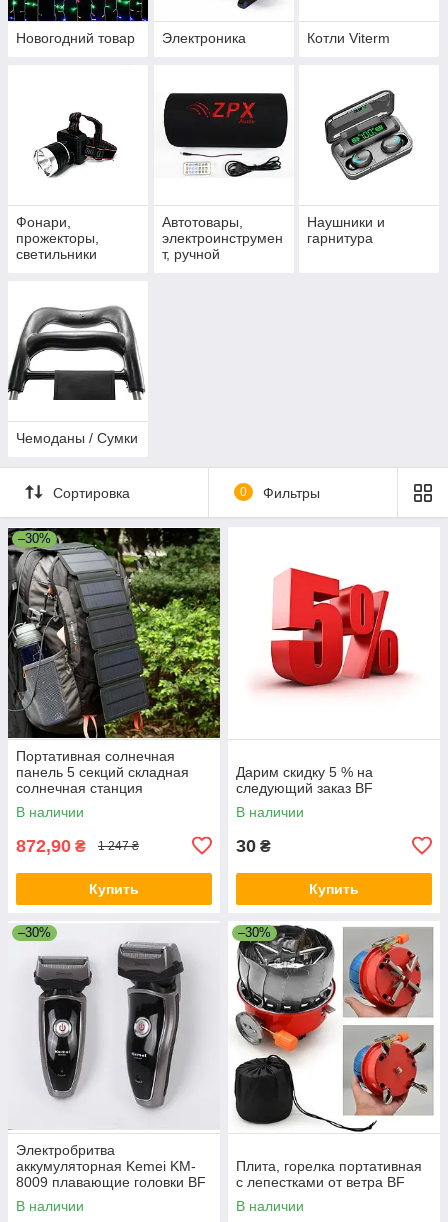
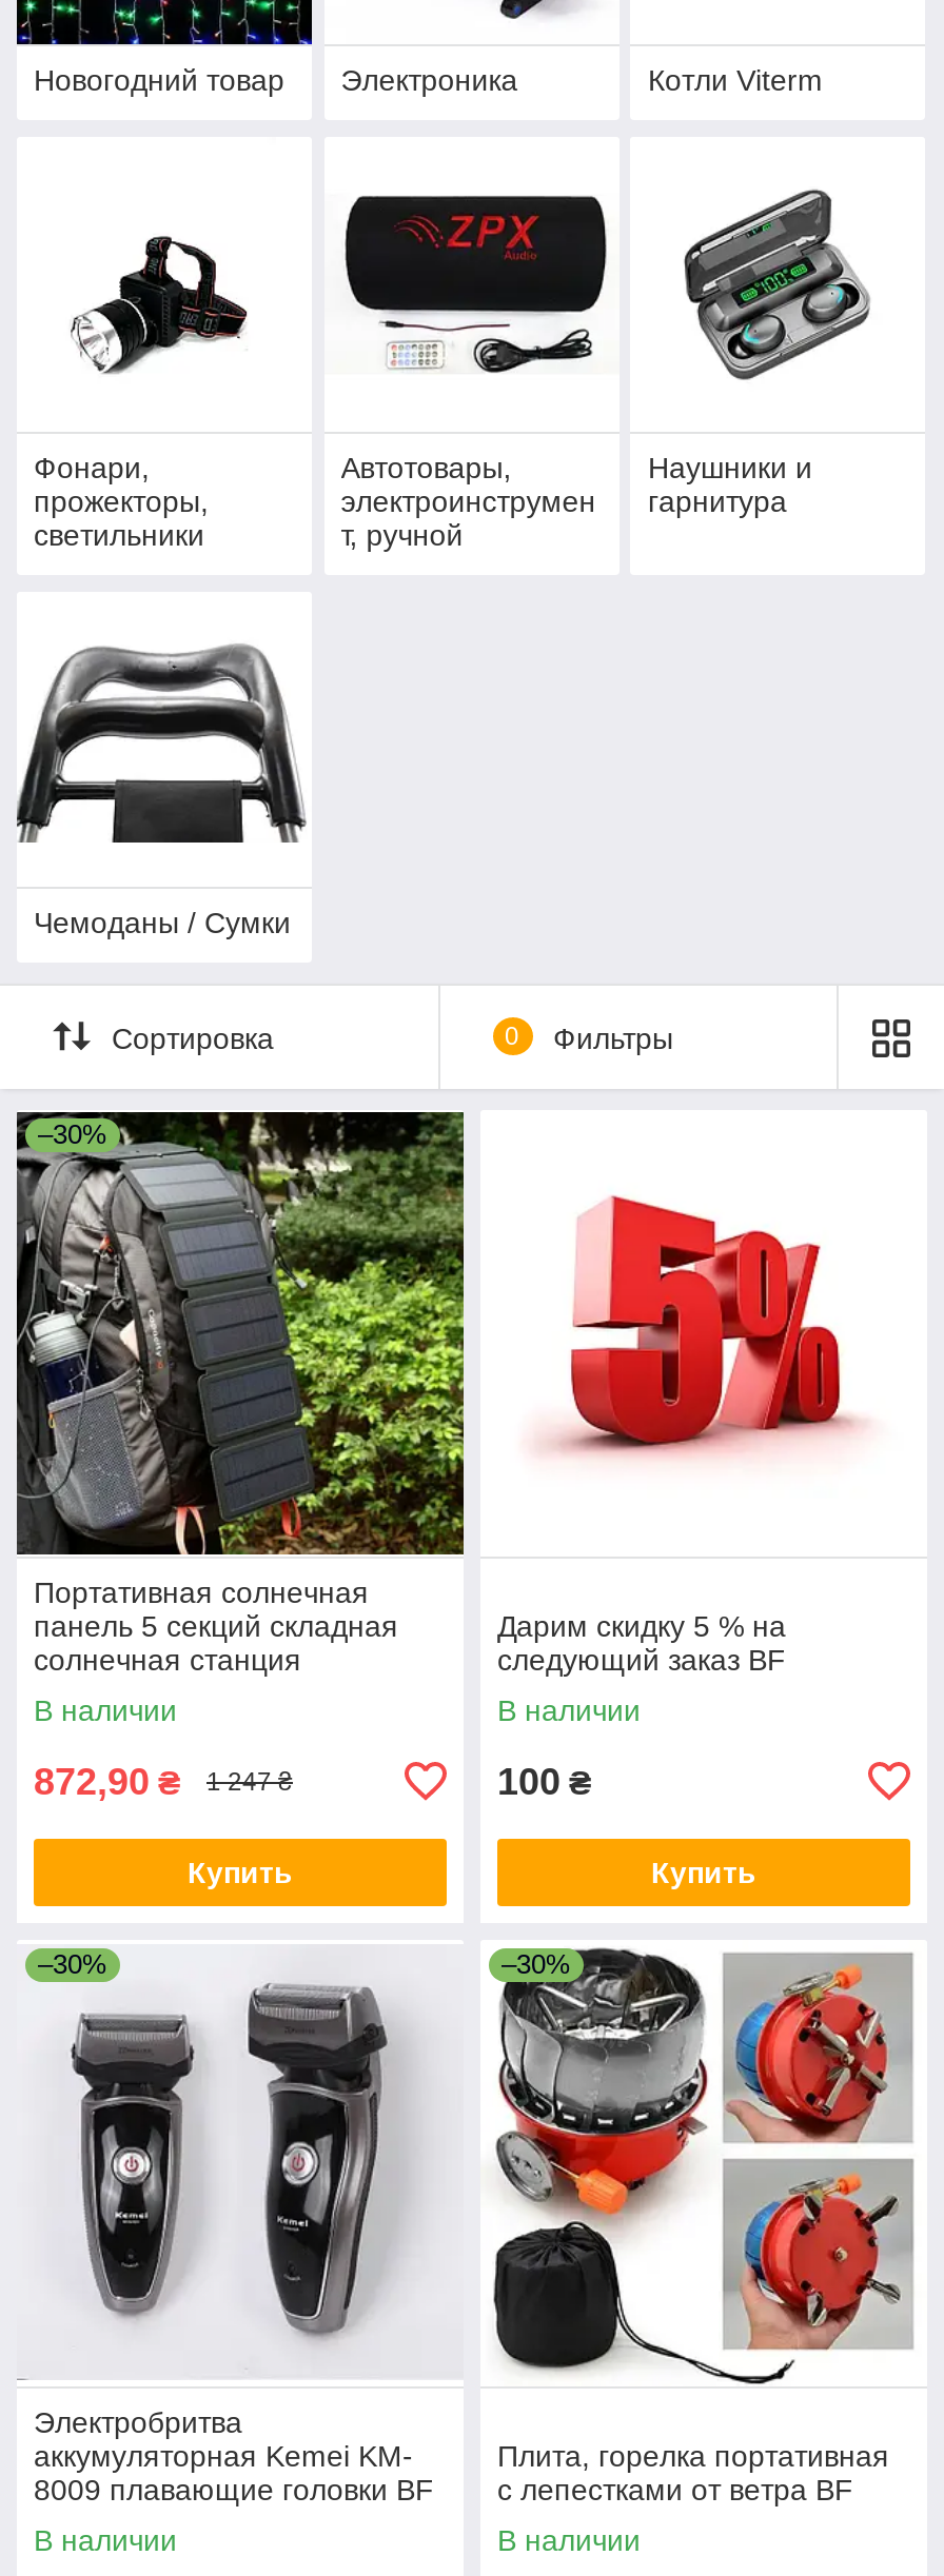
[236,836,271,856] 30 ₴ -> [497,1760,592,1802] 100 ₴

